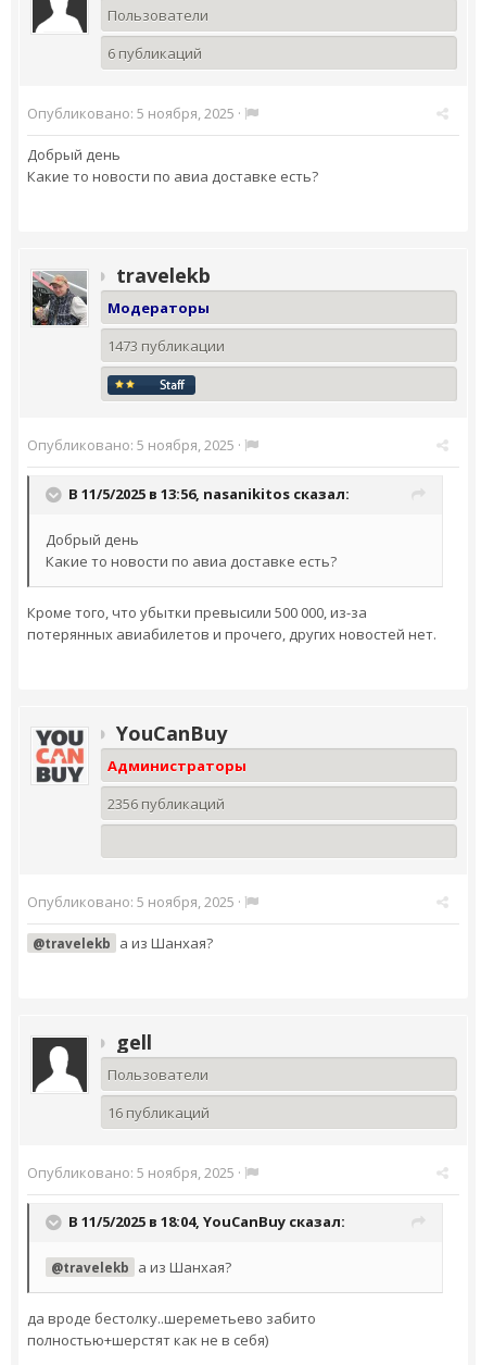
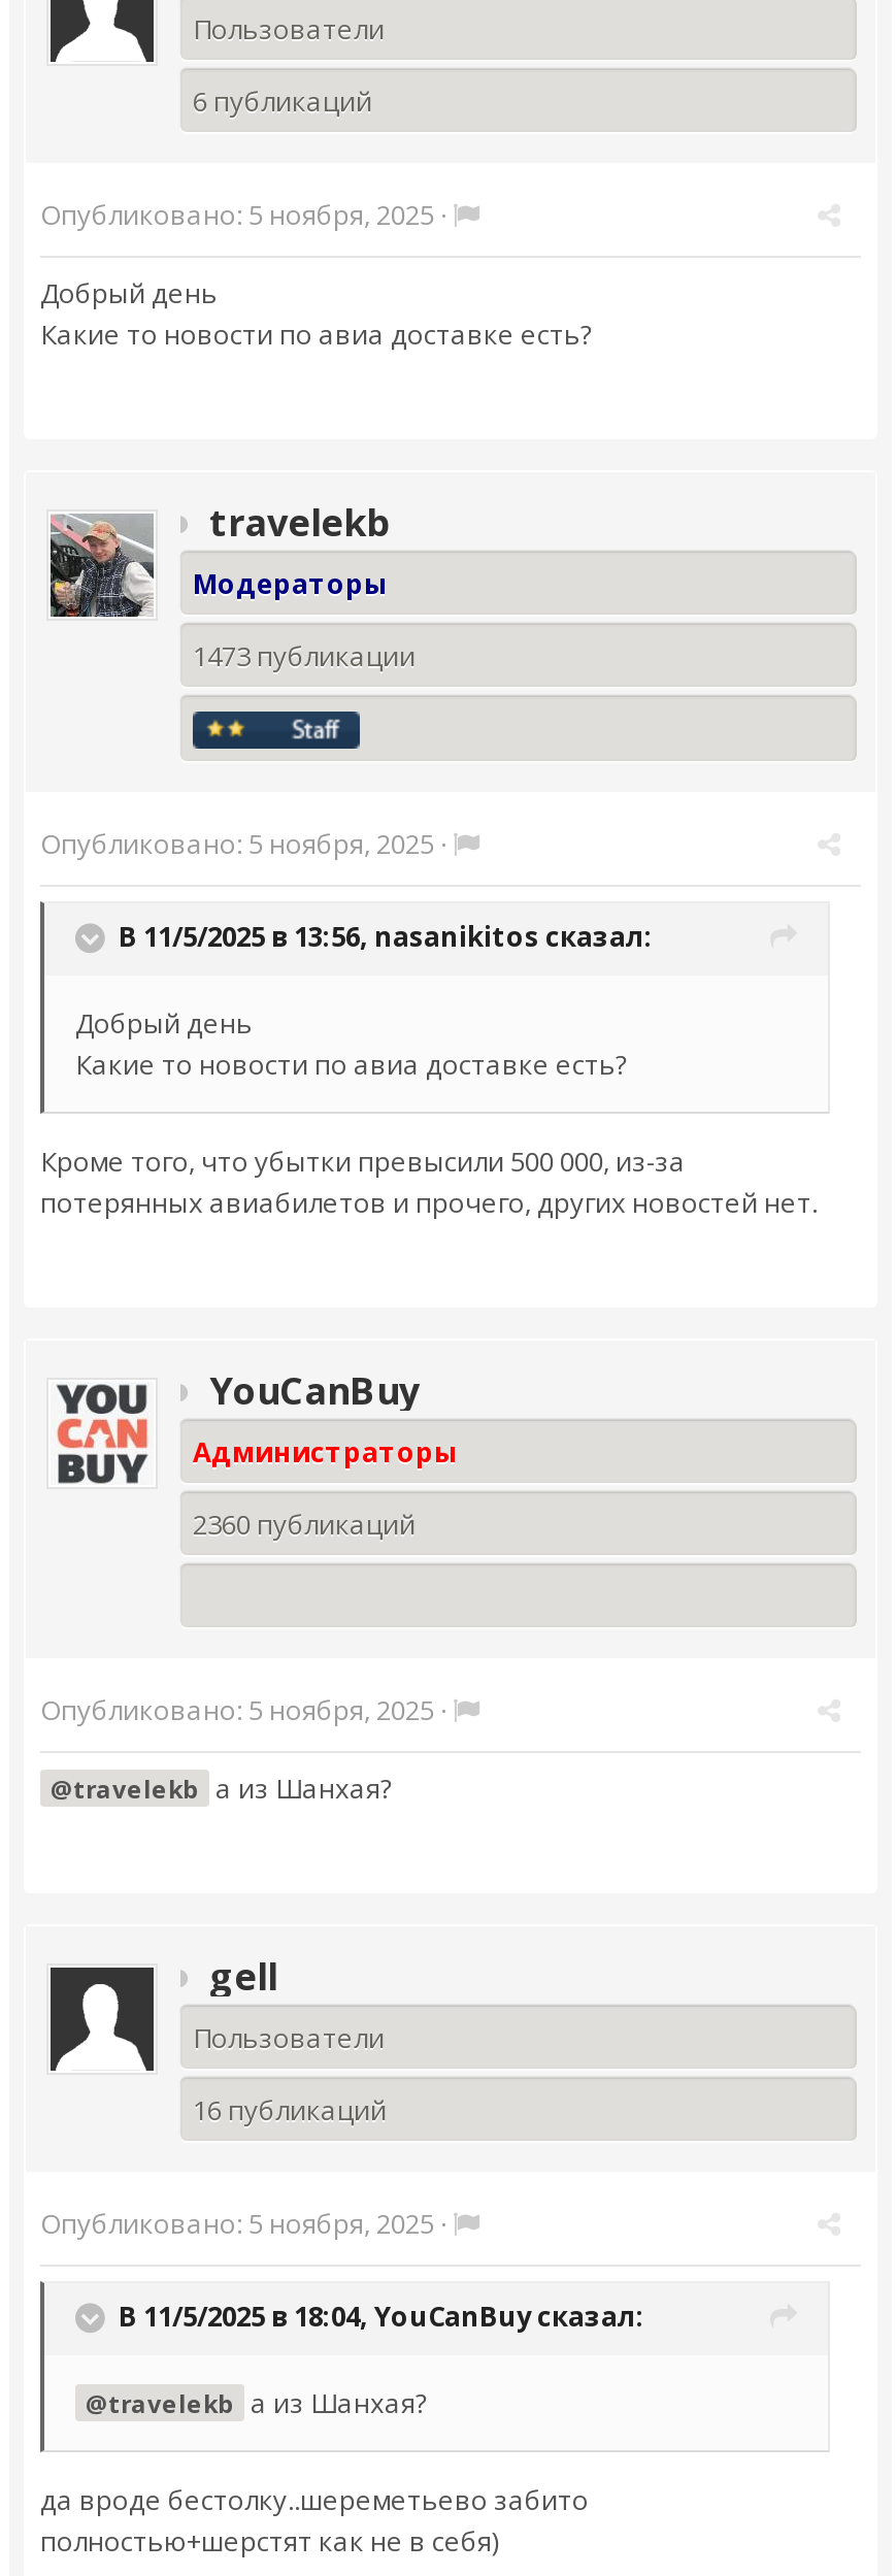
[107,794,225,814] 2356 публикаций -> [193,1506,416,1543] 2360 публикаций

